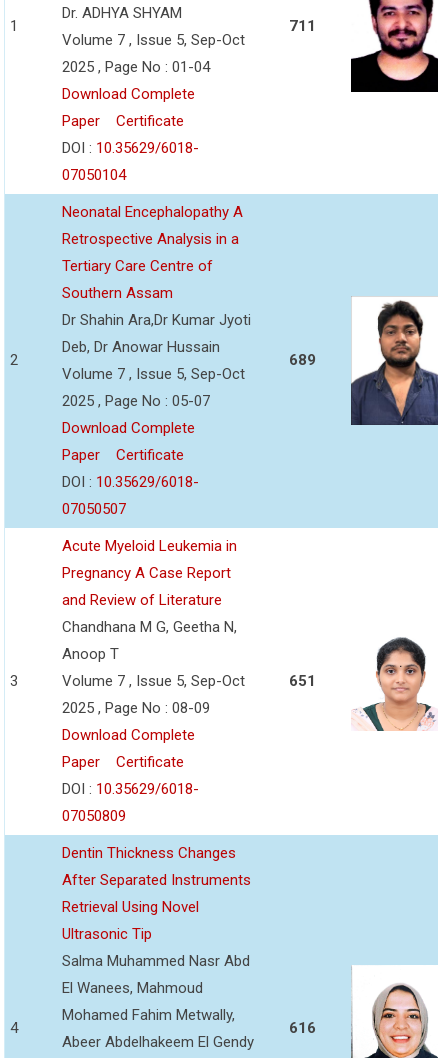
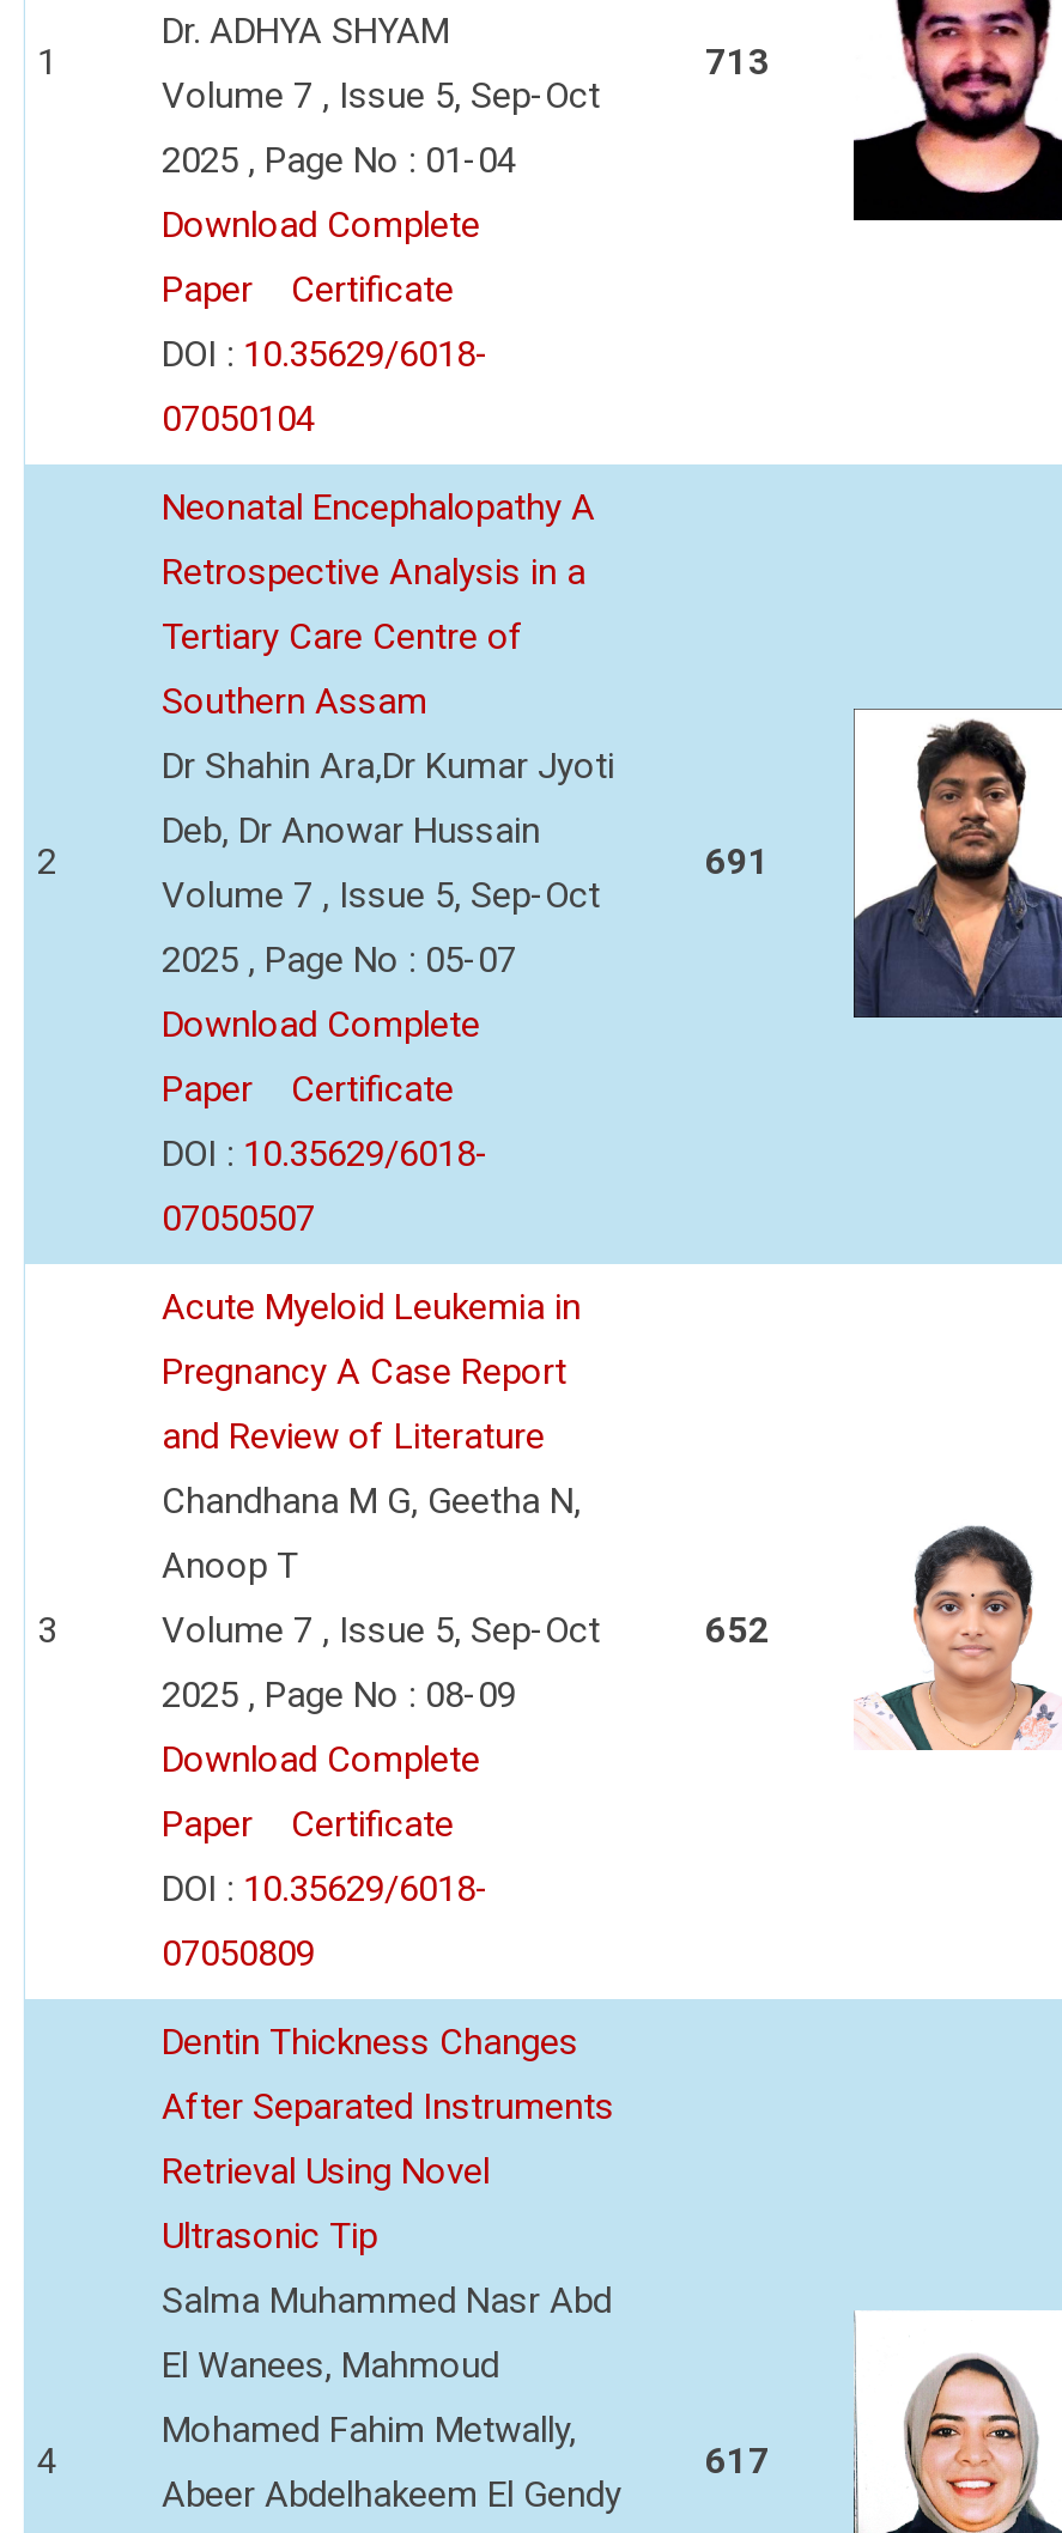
[289,17,316,35] 711 -> [705,42,770,85] 713
[289,351,316,369] 689 -> [705,841,770,884] 691
[289,672,316,690] 651 -> [705,1610,770,1653] 652
[289,1019,316,1037] 616 -> [705,2441,770,2484] 617

